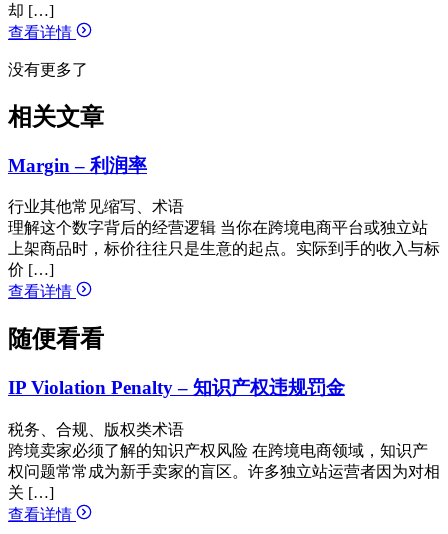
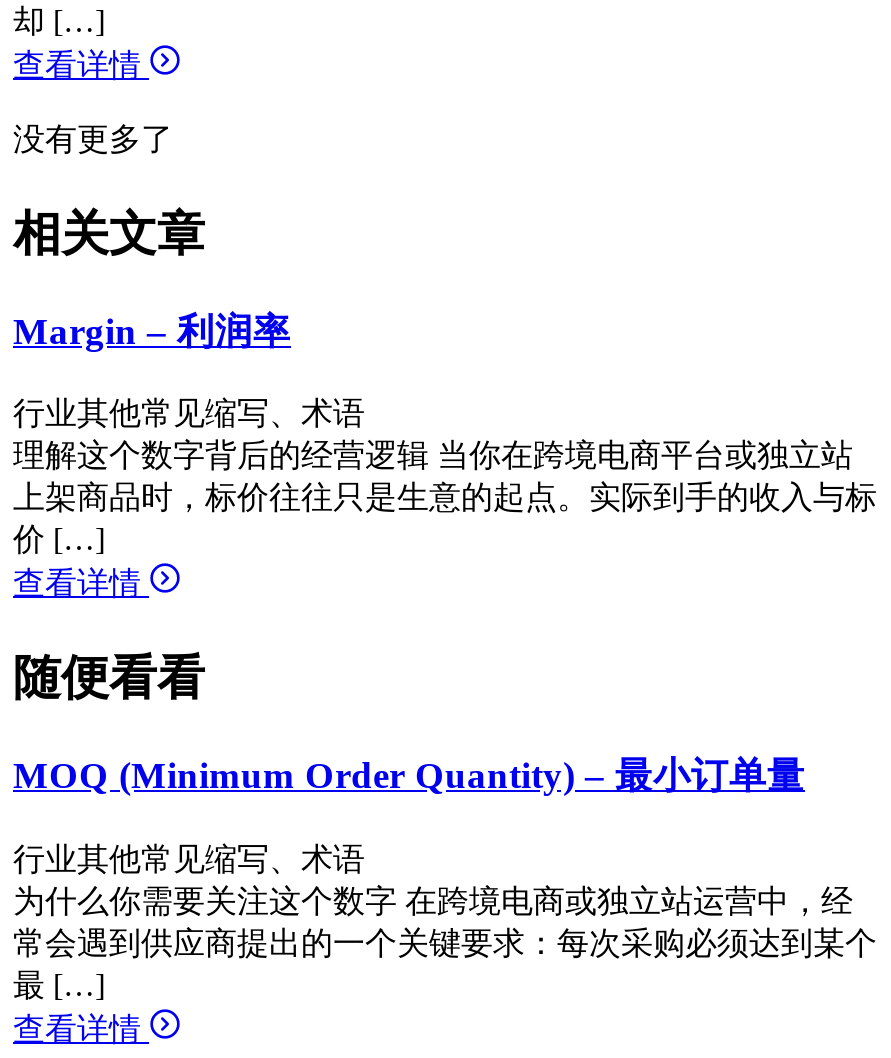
[8,377,345,398] IP Violation Penalty – 知识产权违规罚金 -> [13,754,805,796] MOQ (Minimum Order Quantity) – 最小订单量
[8,421,440,501] 税务、合规、版权类术语 | 跨境卖家必须了解的知识产权风险 在跨境电商领域，知识产 | 权问题常常成为新手卖家的盲区。许多独立站运营者因为对相 | 关 […] -> [13,842,877,1002] 行业其他常见缩写、术语 | 为什么你需要关注这个数字 在跨境电商或独立站运营中，经 | 常会遇到供应商提出的一个关键要求：每次采购必须达到某个 | 最 […]

